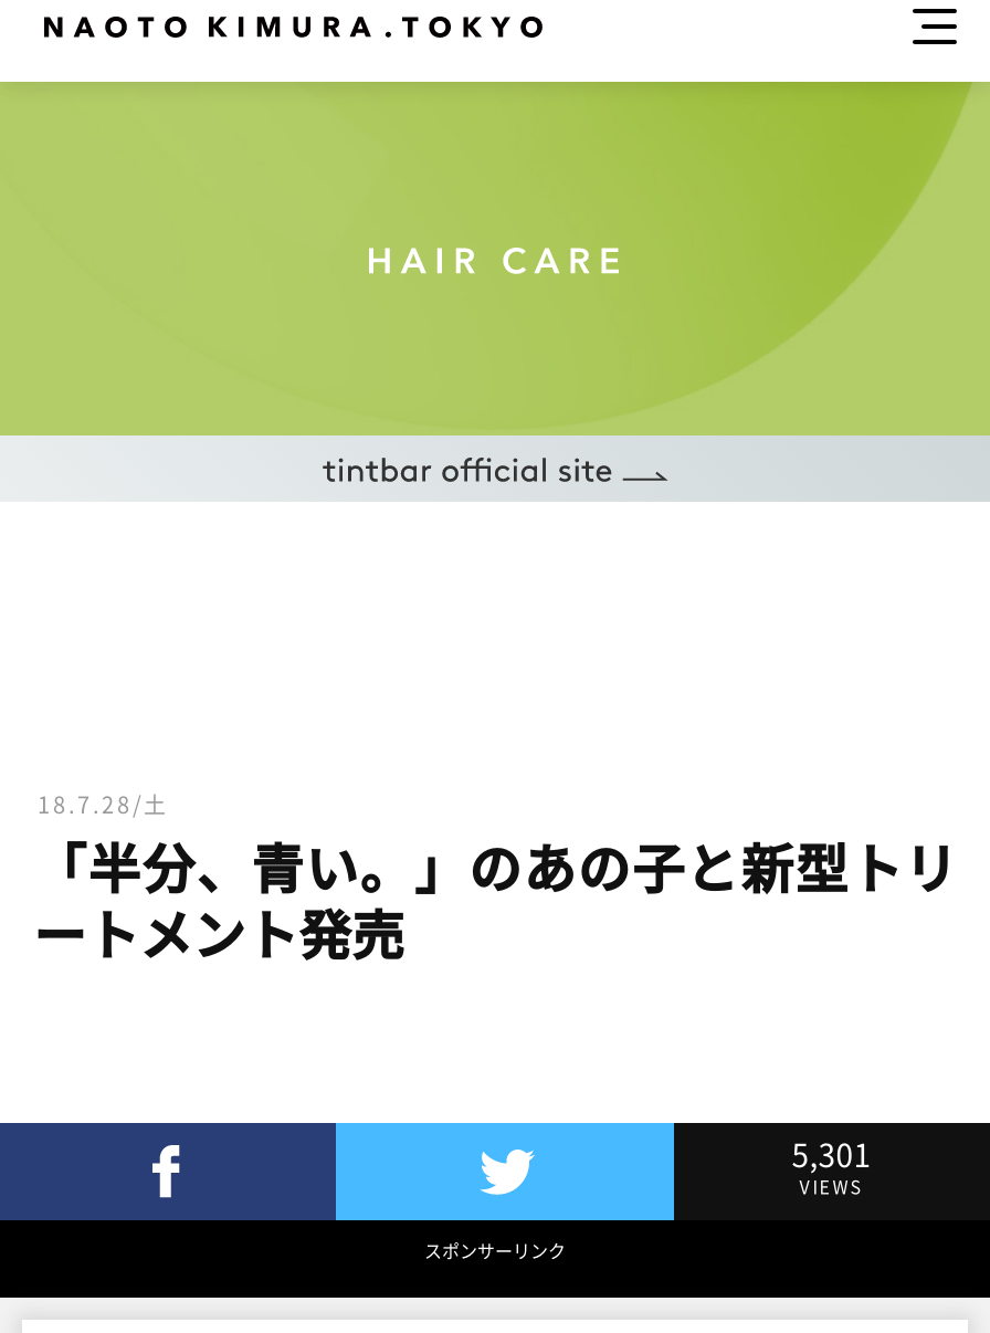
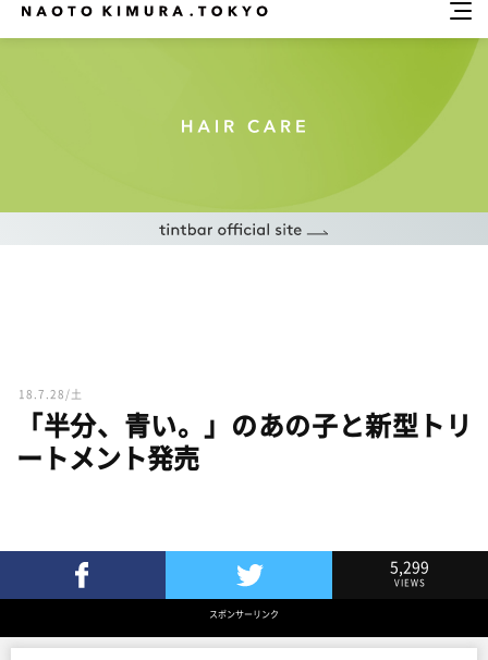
[792,1141,871,1172] 5,301 -> [390,560,430,575] 5,299

